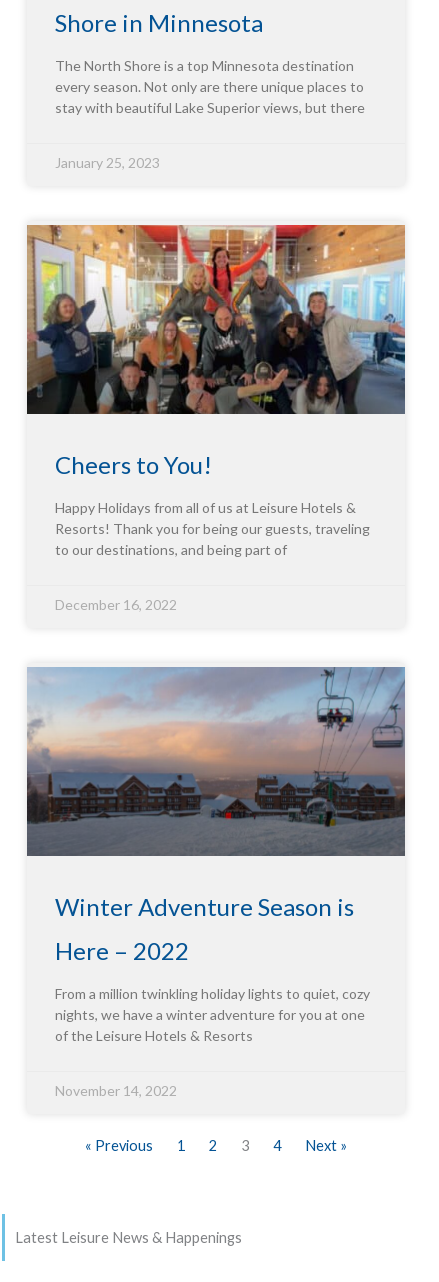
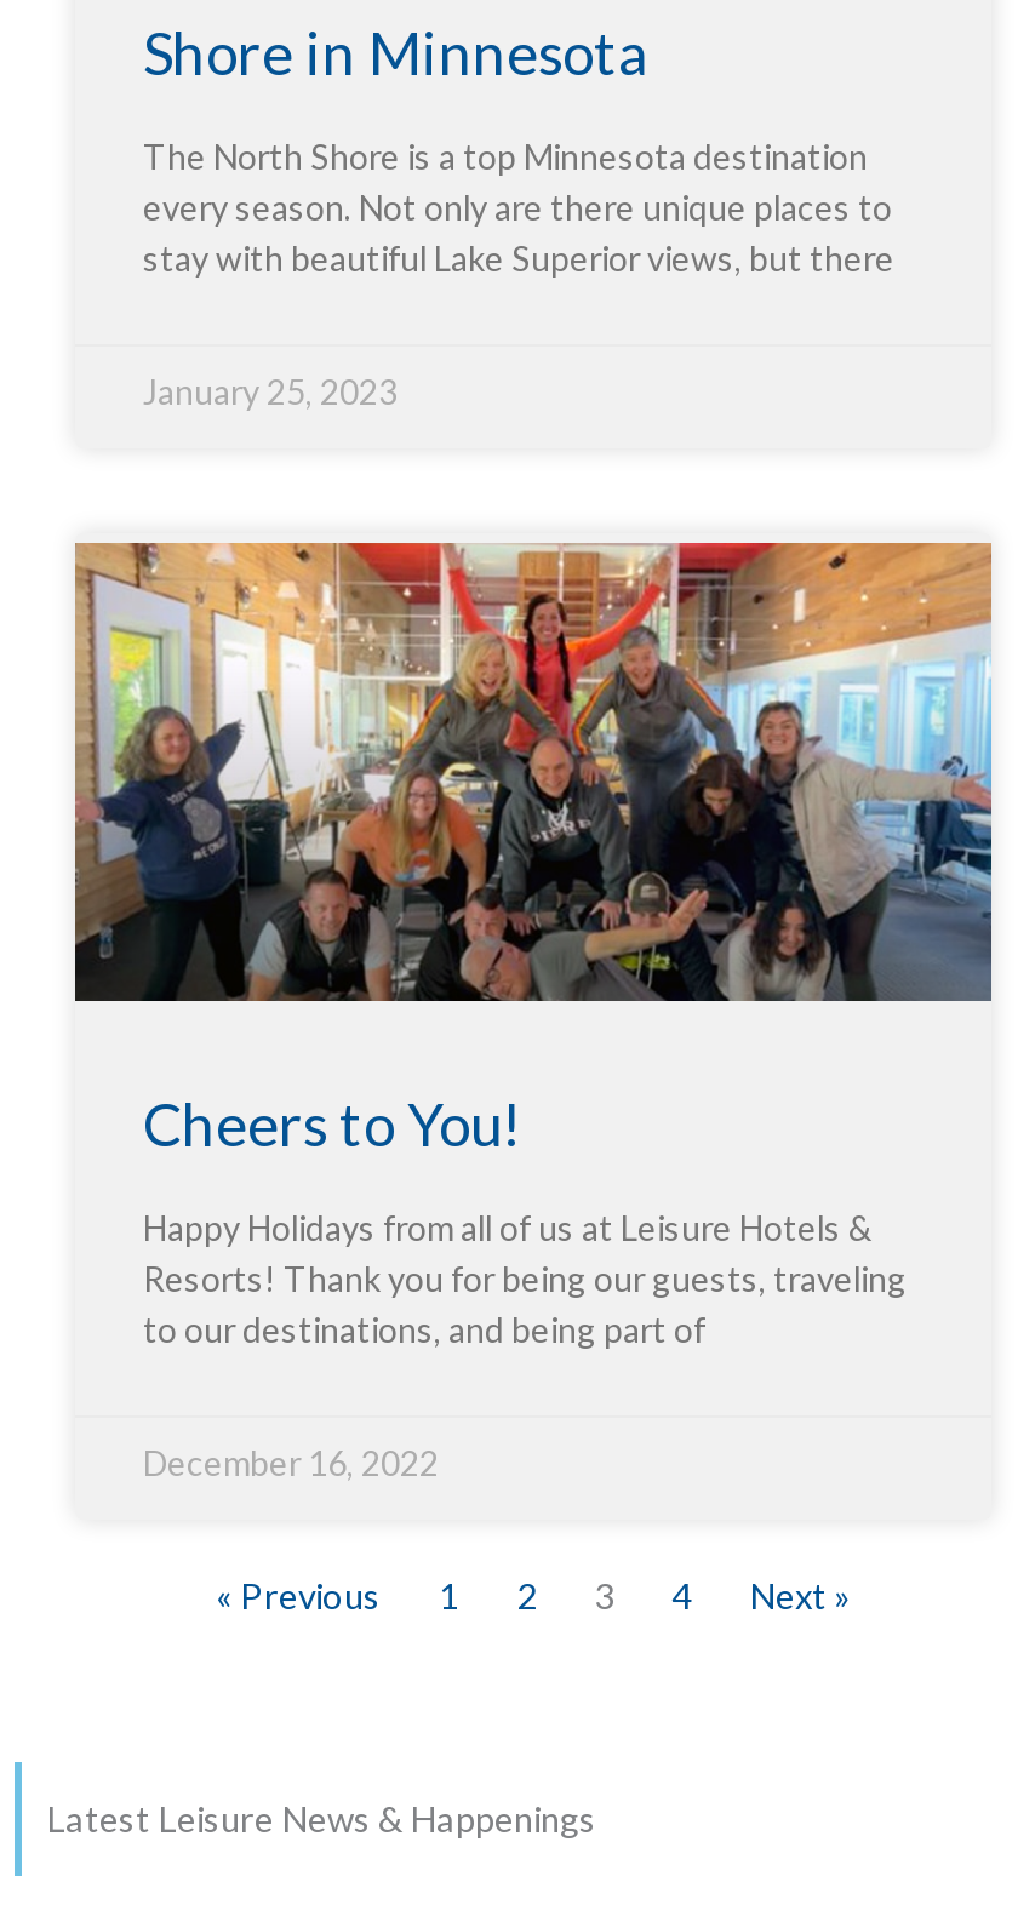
[26,666,406,1099] [image] | Winter Adventure Season is | Here – 2022 | From a million twinkling holiday lights to quiet, cozy | nights, we have a winter adventure for you at one | of the Leisure Hotels & Resorts | November 14, 2022 -> none

